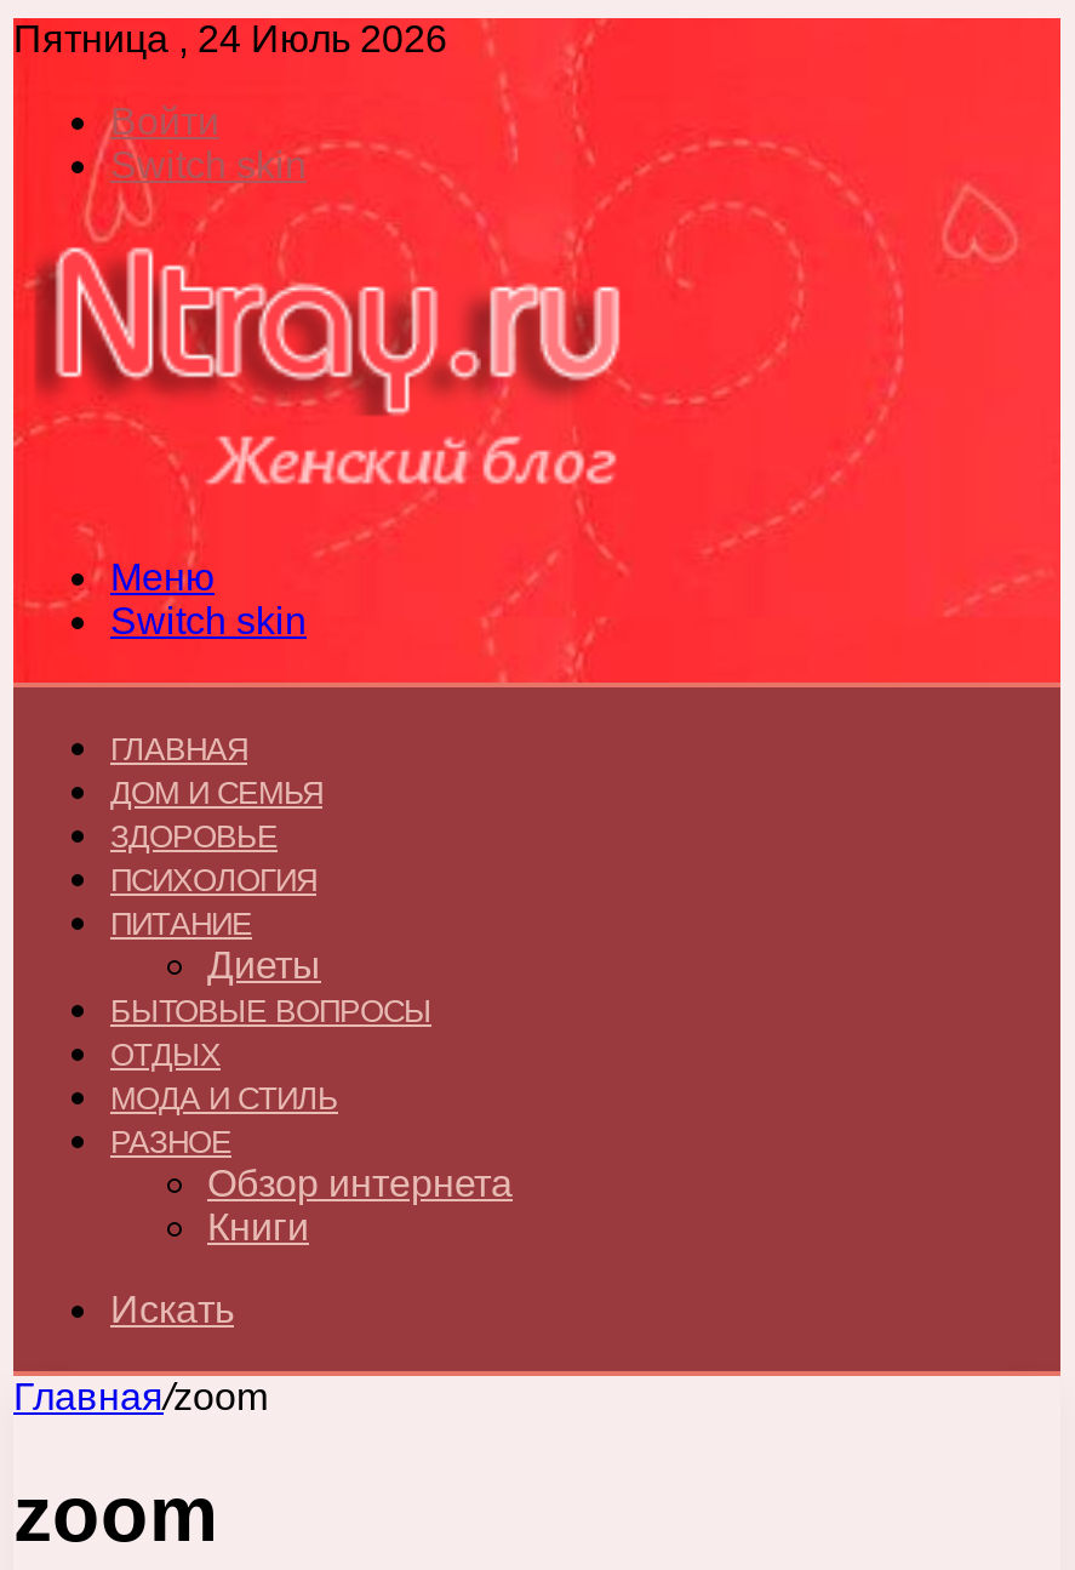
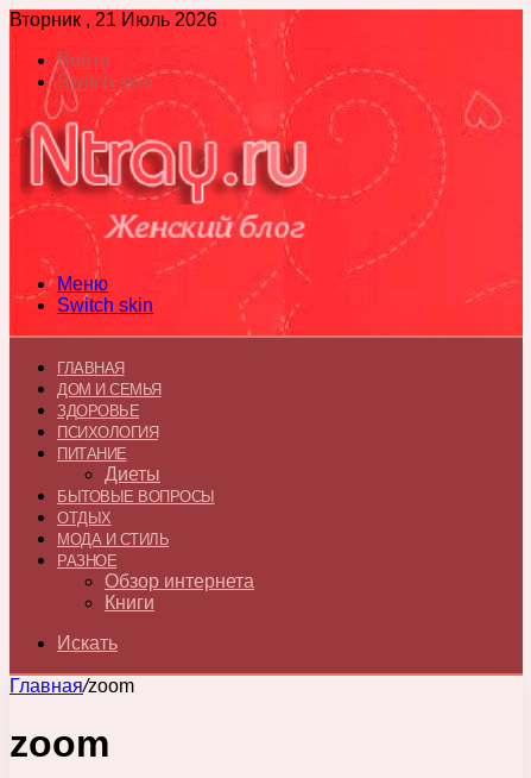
[13,18,447,59] Пятница , 24 Июль 2026 -> [10,10,217,30] Вторник , 21 Июль 2026

